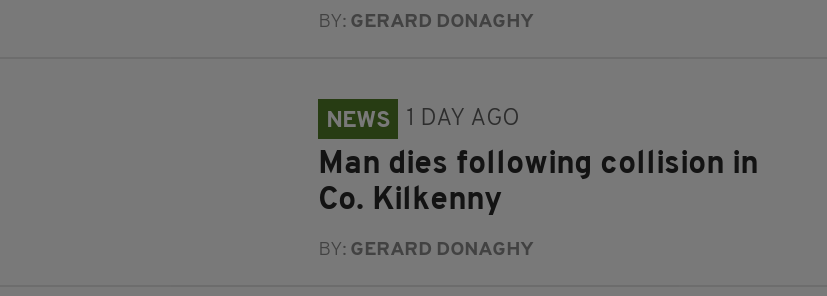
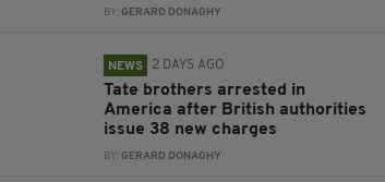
[326,108,520,134] NEWS 1 DAY AGO -> [108,59,225,73] NEWS 2 DAYS AGO
[318,150,758,218] Man dies following collision in | Co. Kilkenny -> [104,82,367,139] Tate brothers arrested in | America after British authorities | issue 38 new charges

